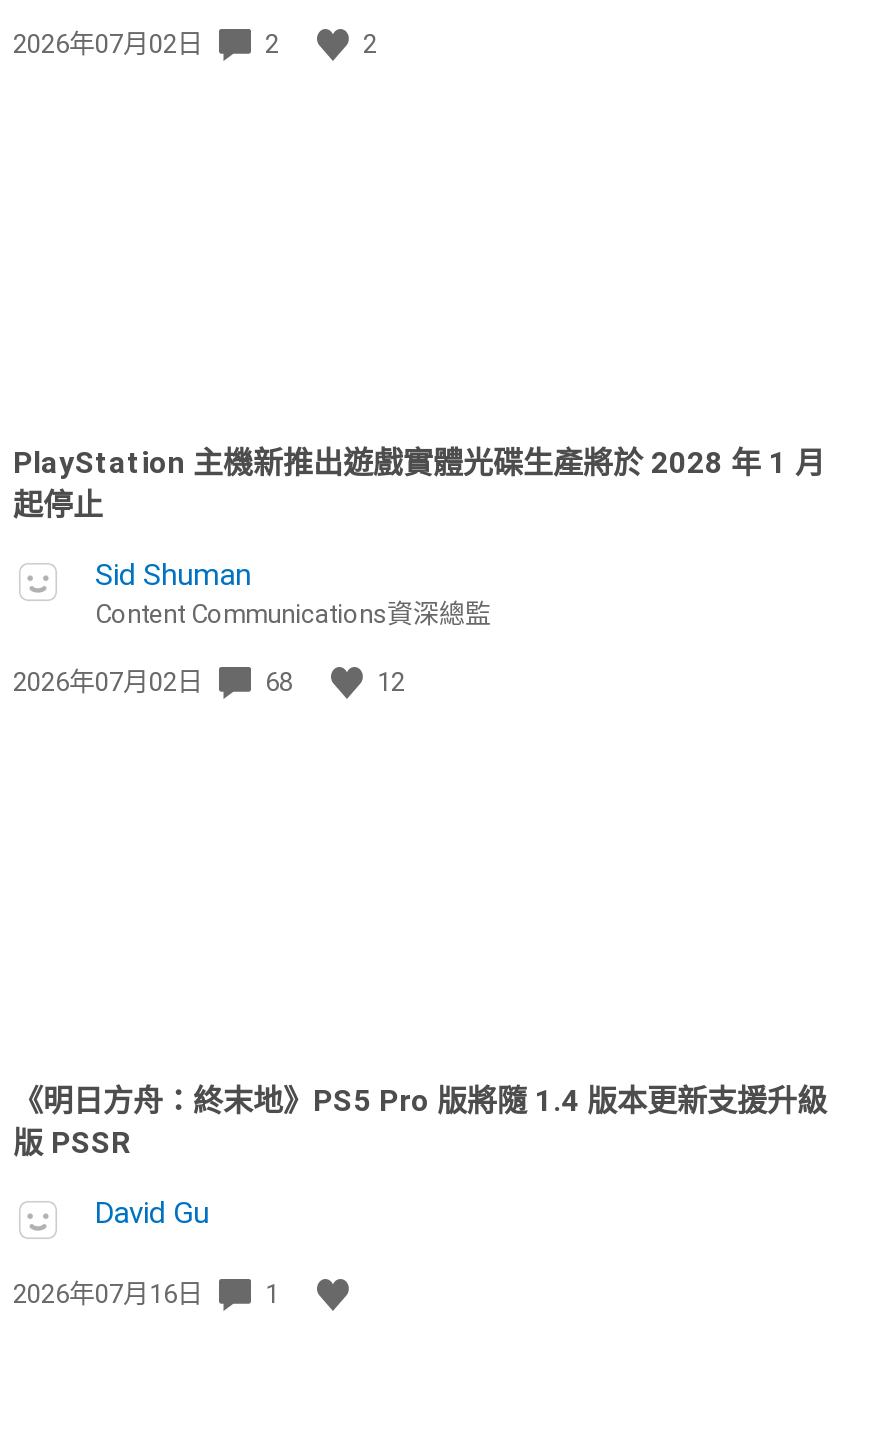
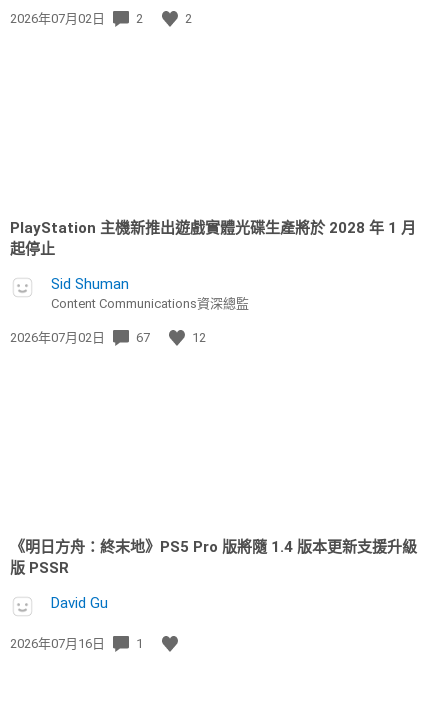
[259,667,299,697] 68 -> [133,330,153,345] 67

